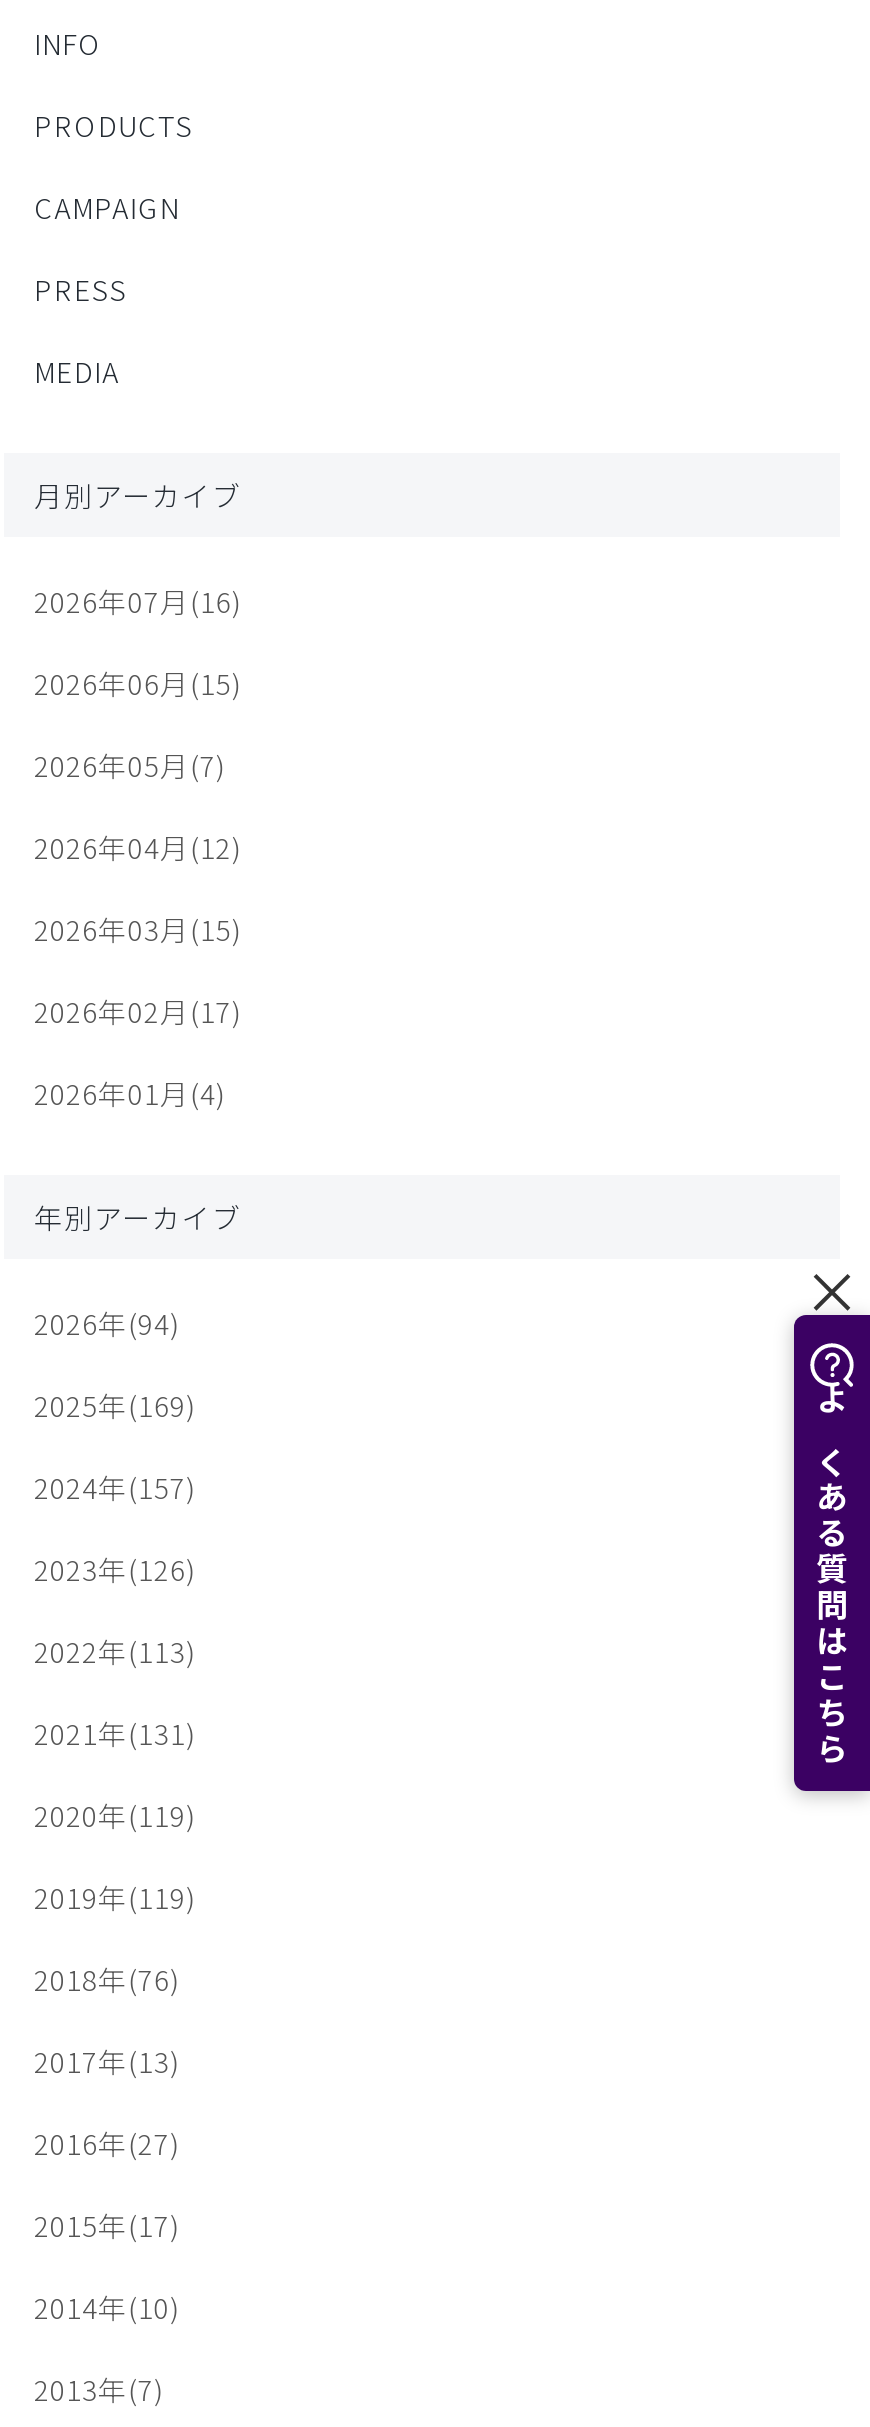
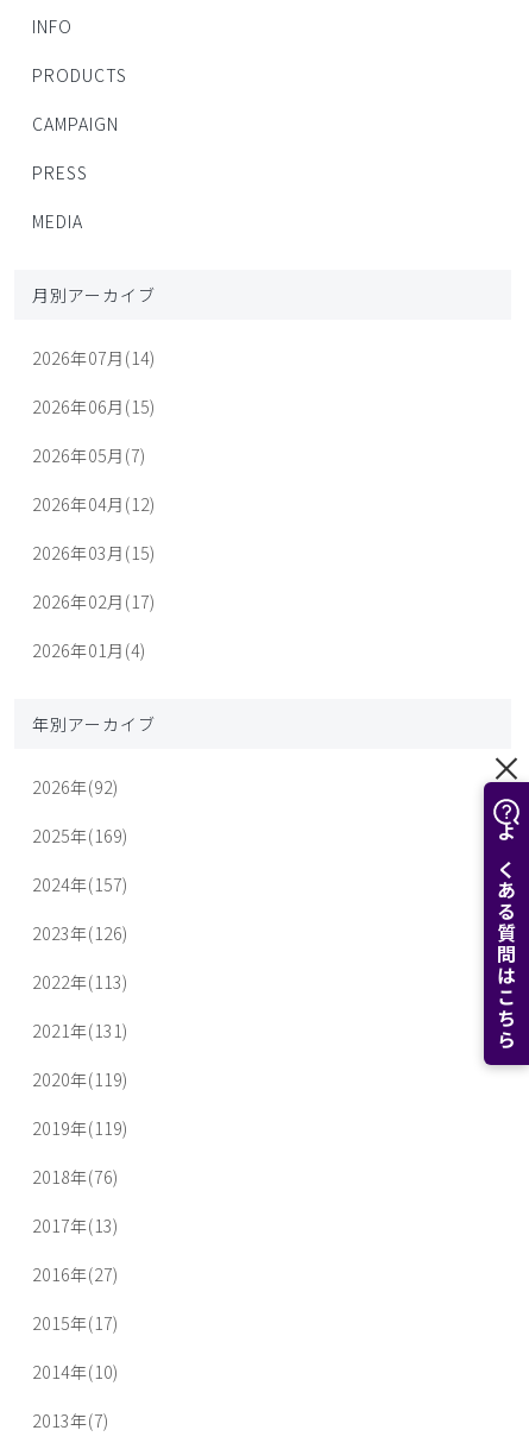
[34,582,242,622] 2026年07月(16) -> [32,346,155,370] 2026年07月(14)
[34,1304,180,1344] 2026年(94) -> [32,775,119,799] 2026年(92)

